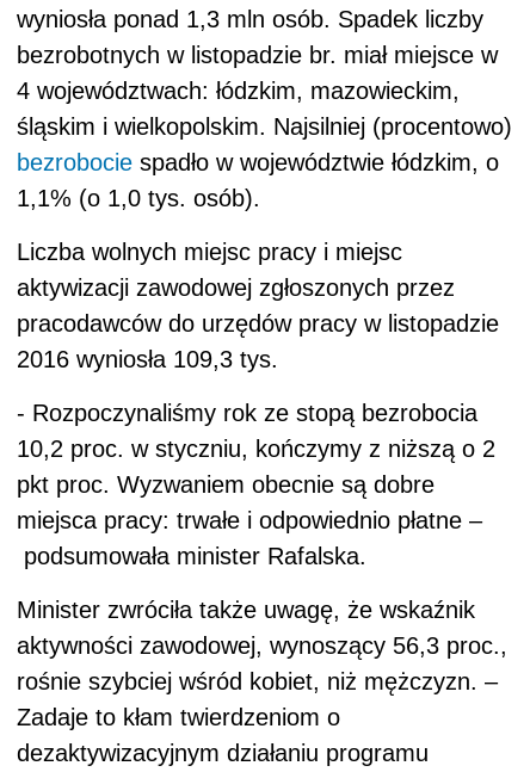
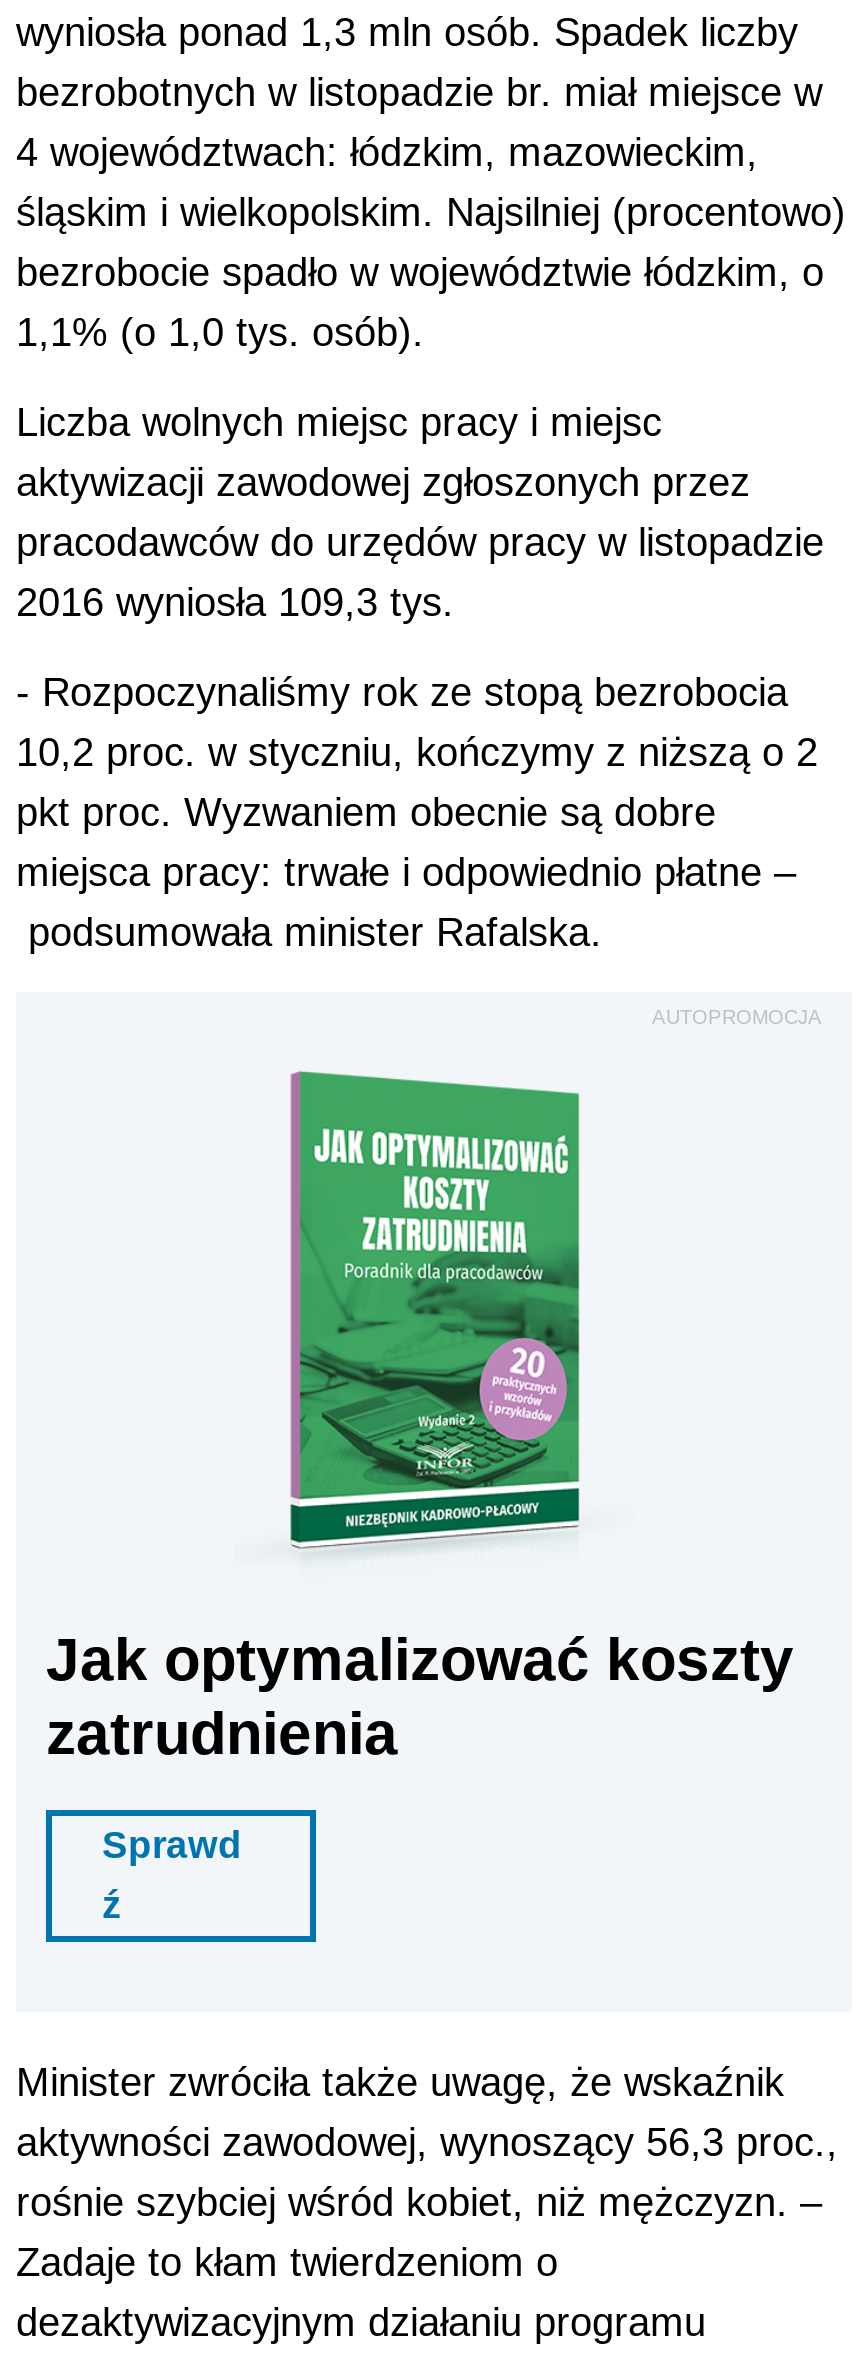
none -> [46,1070,794,1927] [image] | Jak optymalizować koszty | zatrudnienia | Sprawd | ź
none -> [652,1007,822,1029] AUTOPROMOCJA

